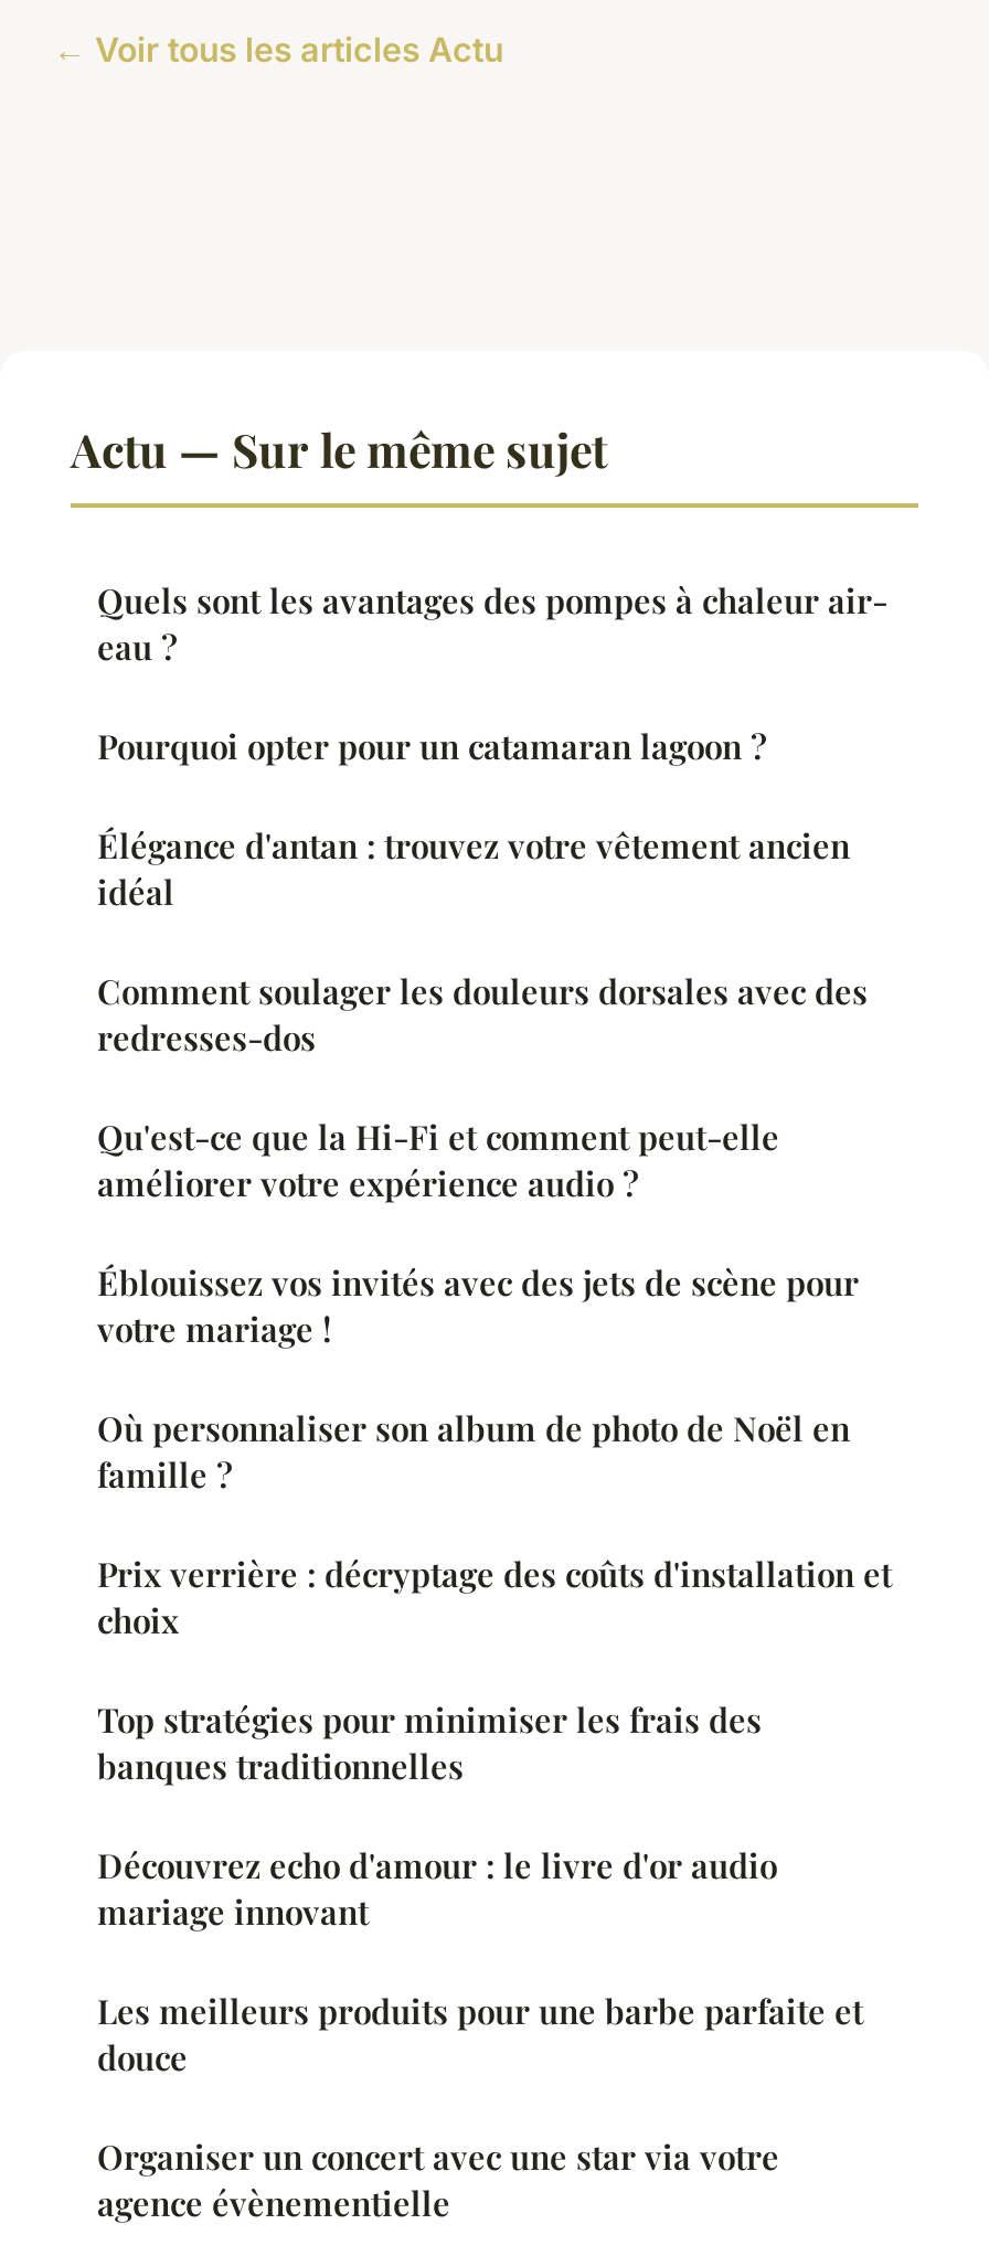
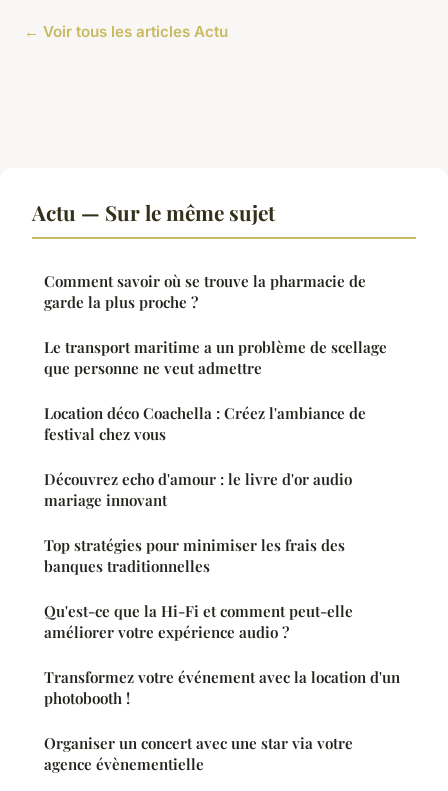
[97,579,892,1643] Quels sont les avantages des pompes à chaleur air- | eau ? | Pourquoi opter pour un catamaran lagoon ? | Élégance d'antan : trouvez votre vêtement ancien | idéal | Comment soulager les douleurs dorsales avec des | redresses-dos | Éblouissez vos invités avec des jets de scène pour | votre mariage ! | Où personnaliser son album de photo de Noël en | famille ? | Prix verrière : décryptage des coûts d'installation et | choix -> [44,270,387,443] Comment savoir où se trouve la pharmacie de | garde la plus proche ? | Le transport maritime a un problème de scellage | que personne ne veut admettre | Location déco Coachella : Créez l'ambiance de | festival chez vous
moved [97,1116,779,1789] -> [44,534,353,641]: Top stratégies pour minimiser les frais des | banques traditionnelles | Qu'est-ce que la Hi-Fi et comment peut-elle | améliorer votre expérience audio ?
moved [97,1844,777,1935] -> [44,468,352,509]: Découvrez echo d'amour : le livre d'or audio | mariage innovant
[97,1990,863,2081] Les meilleurs produits pour une barbe parfaite et | douce -> [44,666,400,707] Transformez votre événement avec la location d'un | photobooth !

